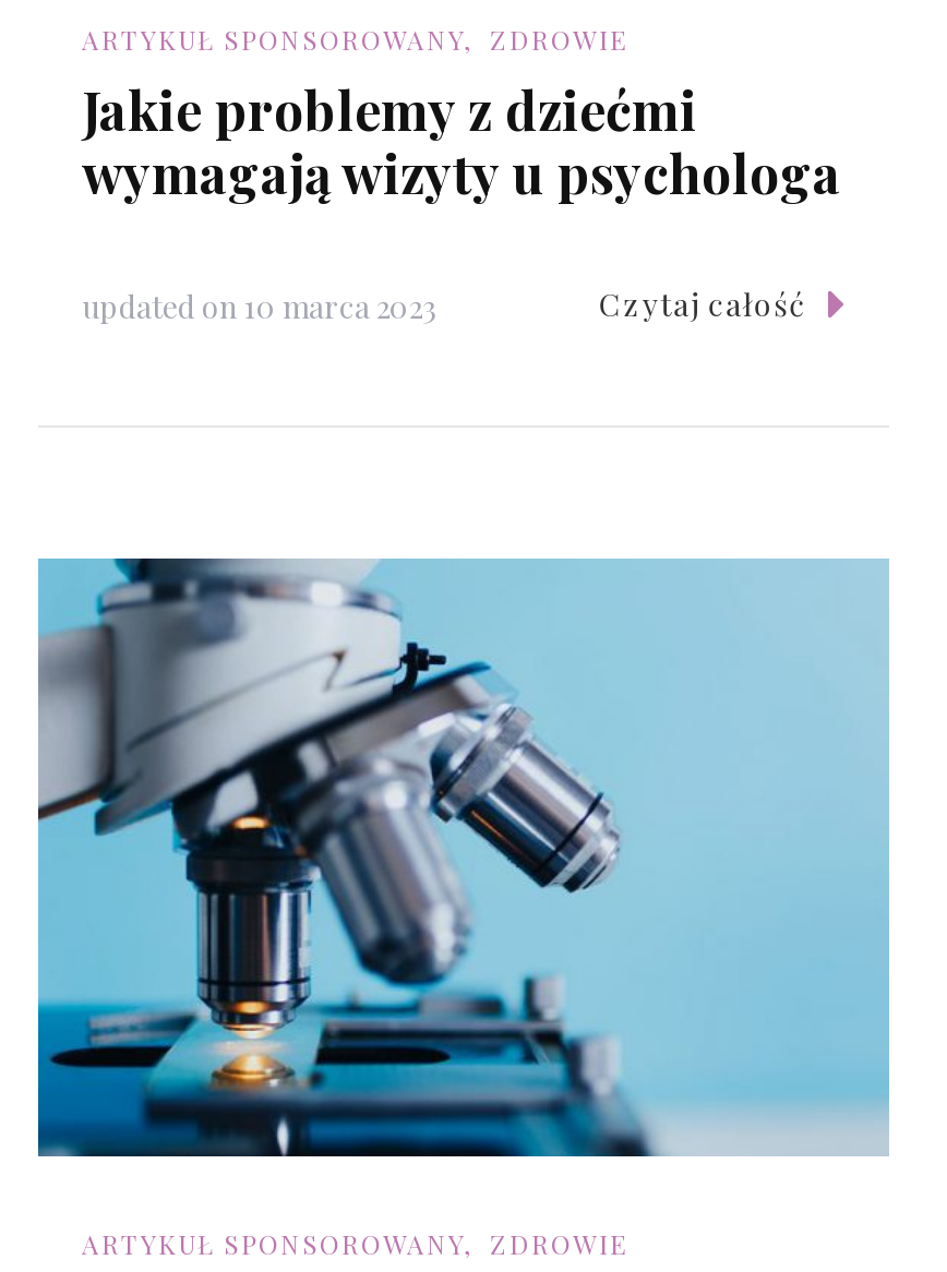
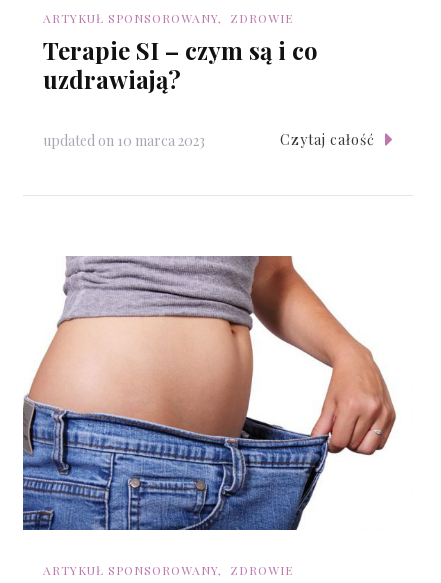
[82,74,841,207] Jakie problemy z dziećmi | wymagają wizyty u psychologa -> [43,34,318,95] Terapie SI – czym są i co | uzdrawiają?
[36,556,891,1159] [image] -> [22,255,413,531] [image]

